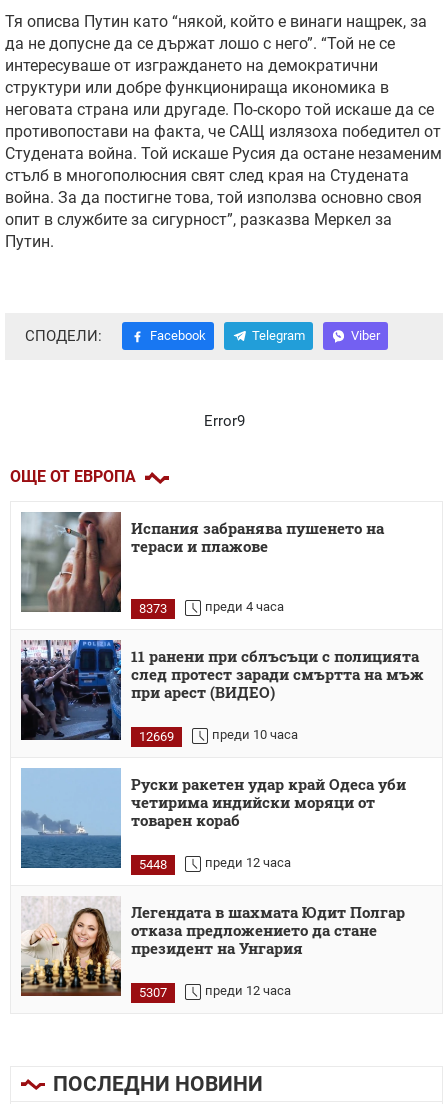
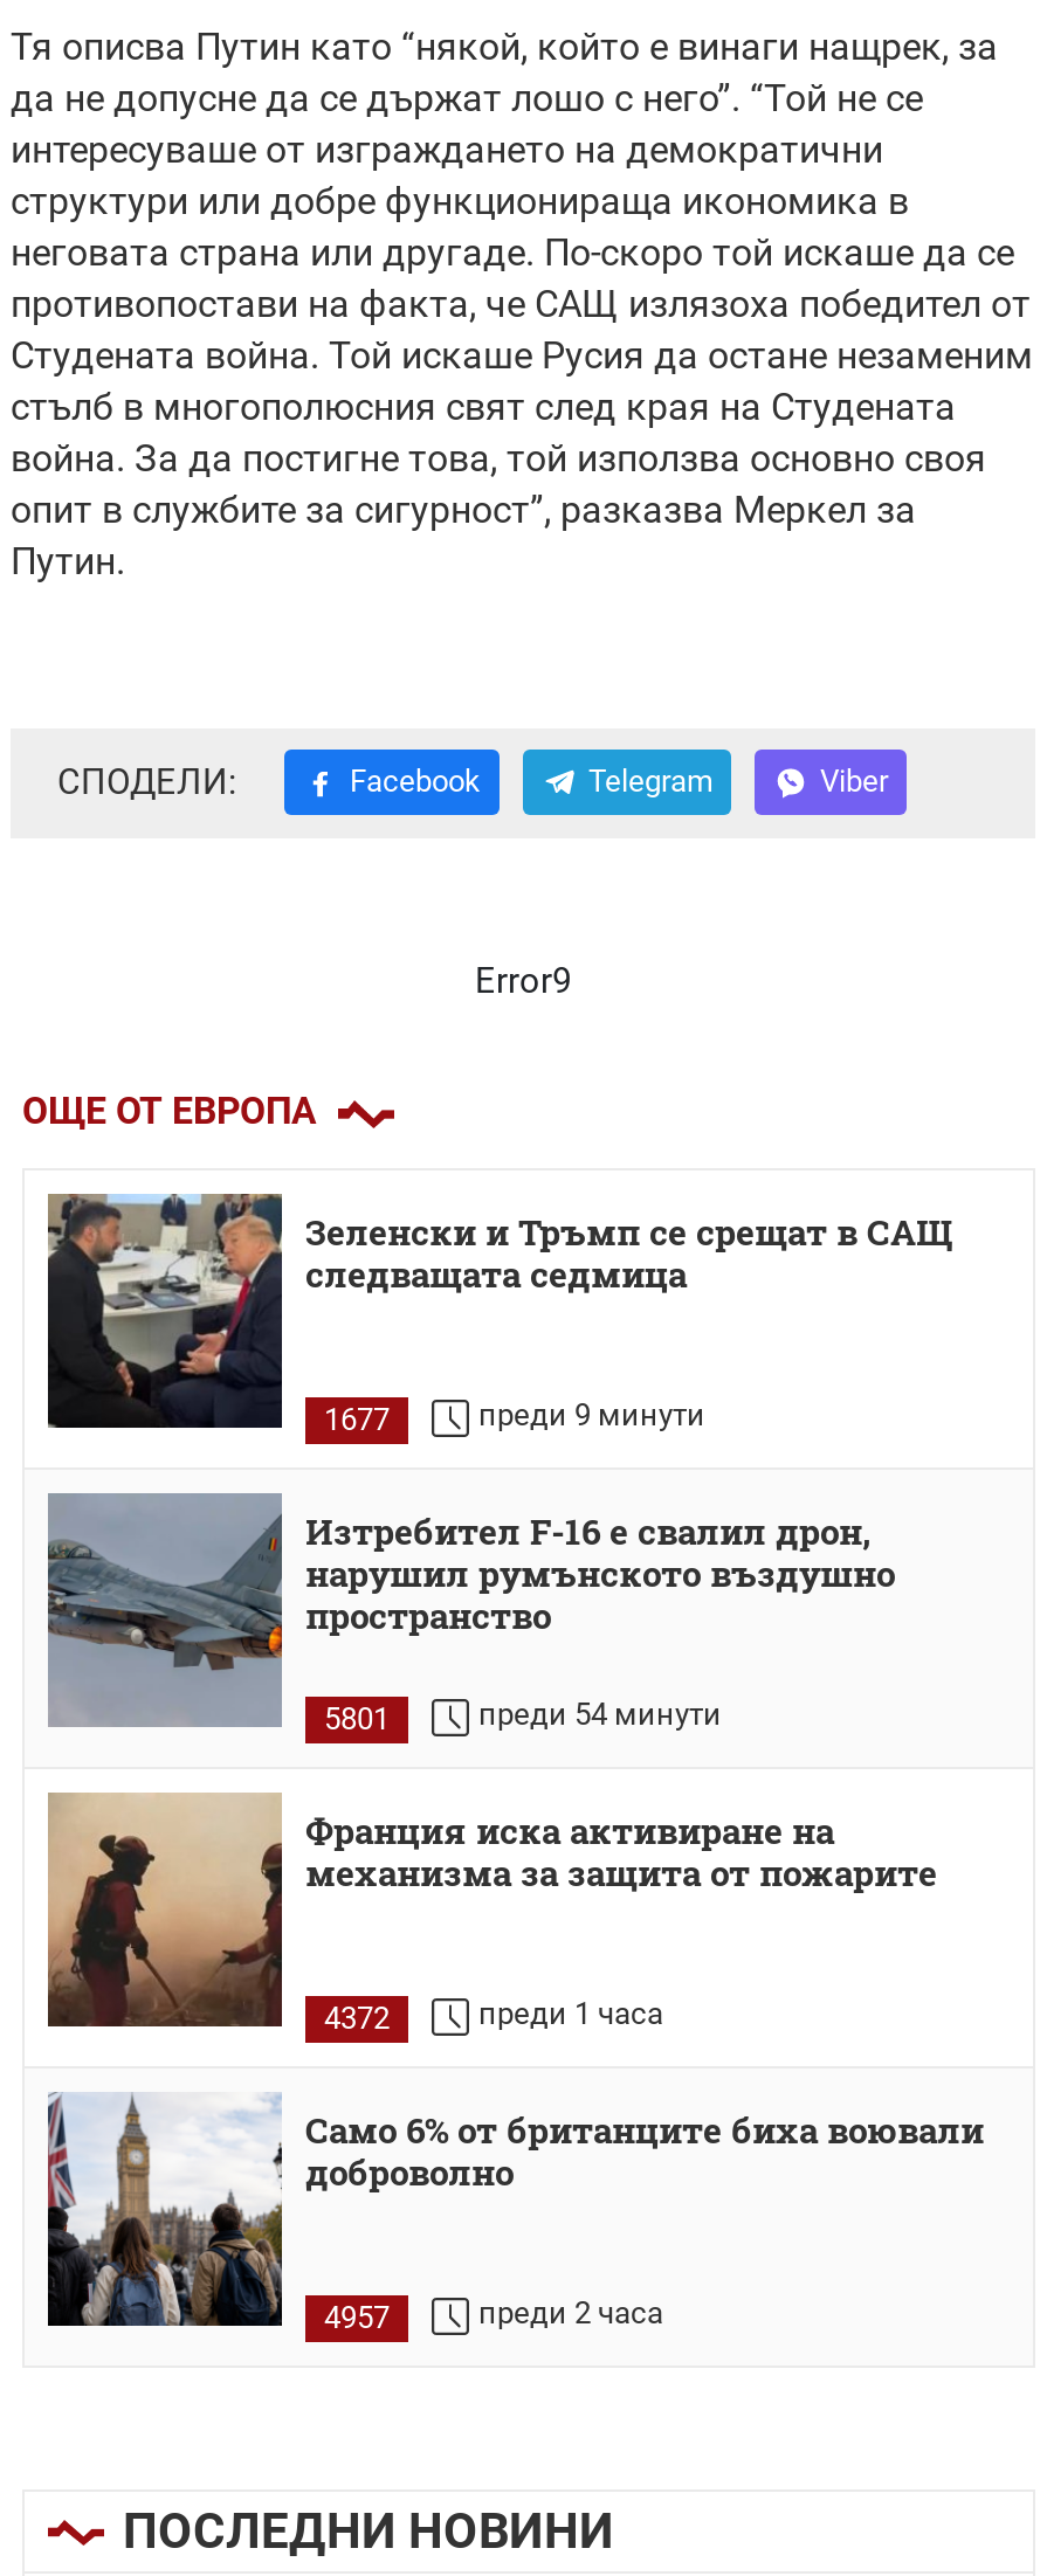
[20,511,384,613] [image] | Испания забранява пушенето на | тераси и плажове -> [46,1194,953,1430] [image] | Зеленски и Тръмп се срещат в САЩ | следващата седмица
[139,598,284,615] 8373 | преди 4 часа -> [324,1396,705,1436] 1677 | преди 9 минути
[21,639,424,740] [image] | 11 ранени при сблъсъци с полицията | след протест заради смъртта на мъж | при арест (ВИДЕО) -> [46,1493,895,1725] [image] | Изтребител F-16 е свалил дрон, | нарушил румънското въздушно | пространство
[139,726,298,743] 12669 | преди 10 часа -> [324,1696,722,1735] 5801 | преди 54 минути
[20,768,406,869] [image] | Руски ракетен удар край Одеса уби | четирима индийски моряци от | товарен кораб -> [46,1793,937,2026] [image] | Франция иска активиране на | механизма за защита от пожарите
[139,854,291,871] 5448 | преди 12 часа -> [324,1995,663,2035] 4372 | преди 1 часа
[20,898,405,997] [image] | Легендата в шахмата Юдит Полгар | отказа предложението да стане | президент на Унгария -> [46,2094,984,2328] [image] | Само 6% от британците биха воювали | доброволно
[139,982,291,999] 5307 | преди 12 часа -> [324,2294,663,2334] 4957 | преди 2 часа

